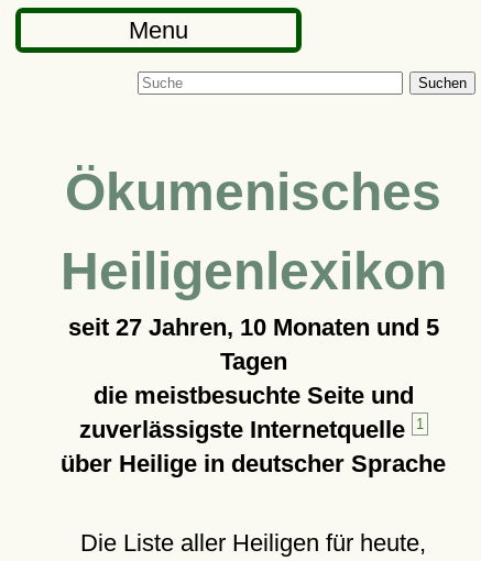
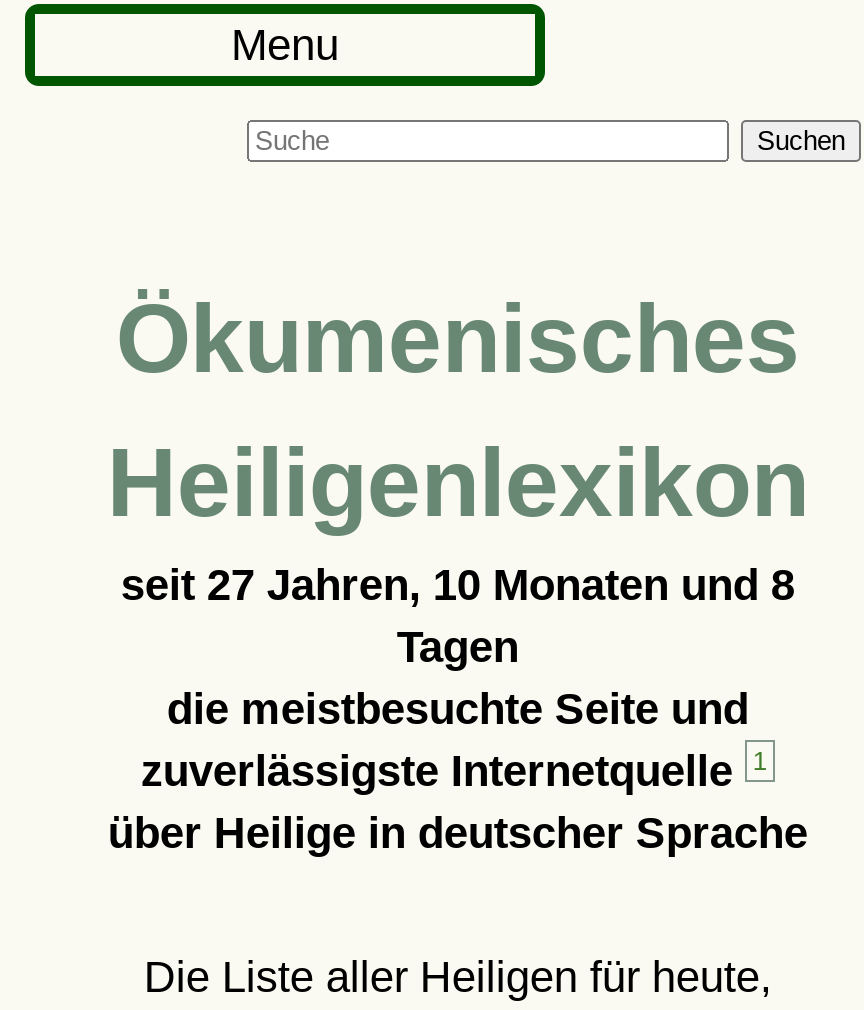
[68,313,439,341] seit 27 Jahren, 10 Monaten und 5 -> [121,560,795,610] seit 27 Jahren, 10 Monaten und 8

